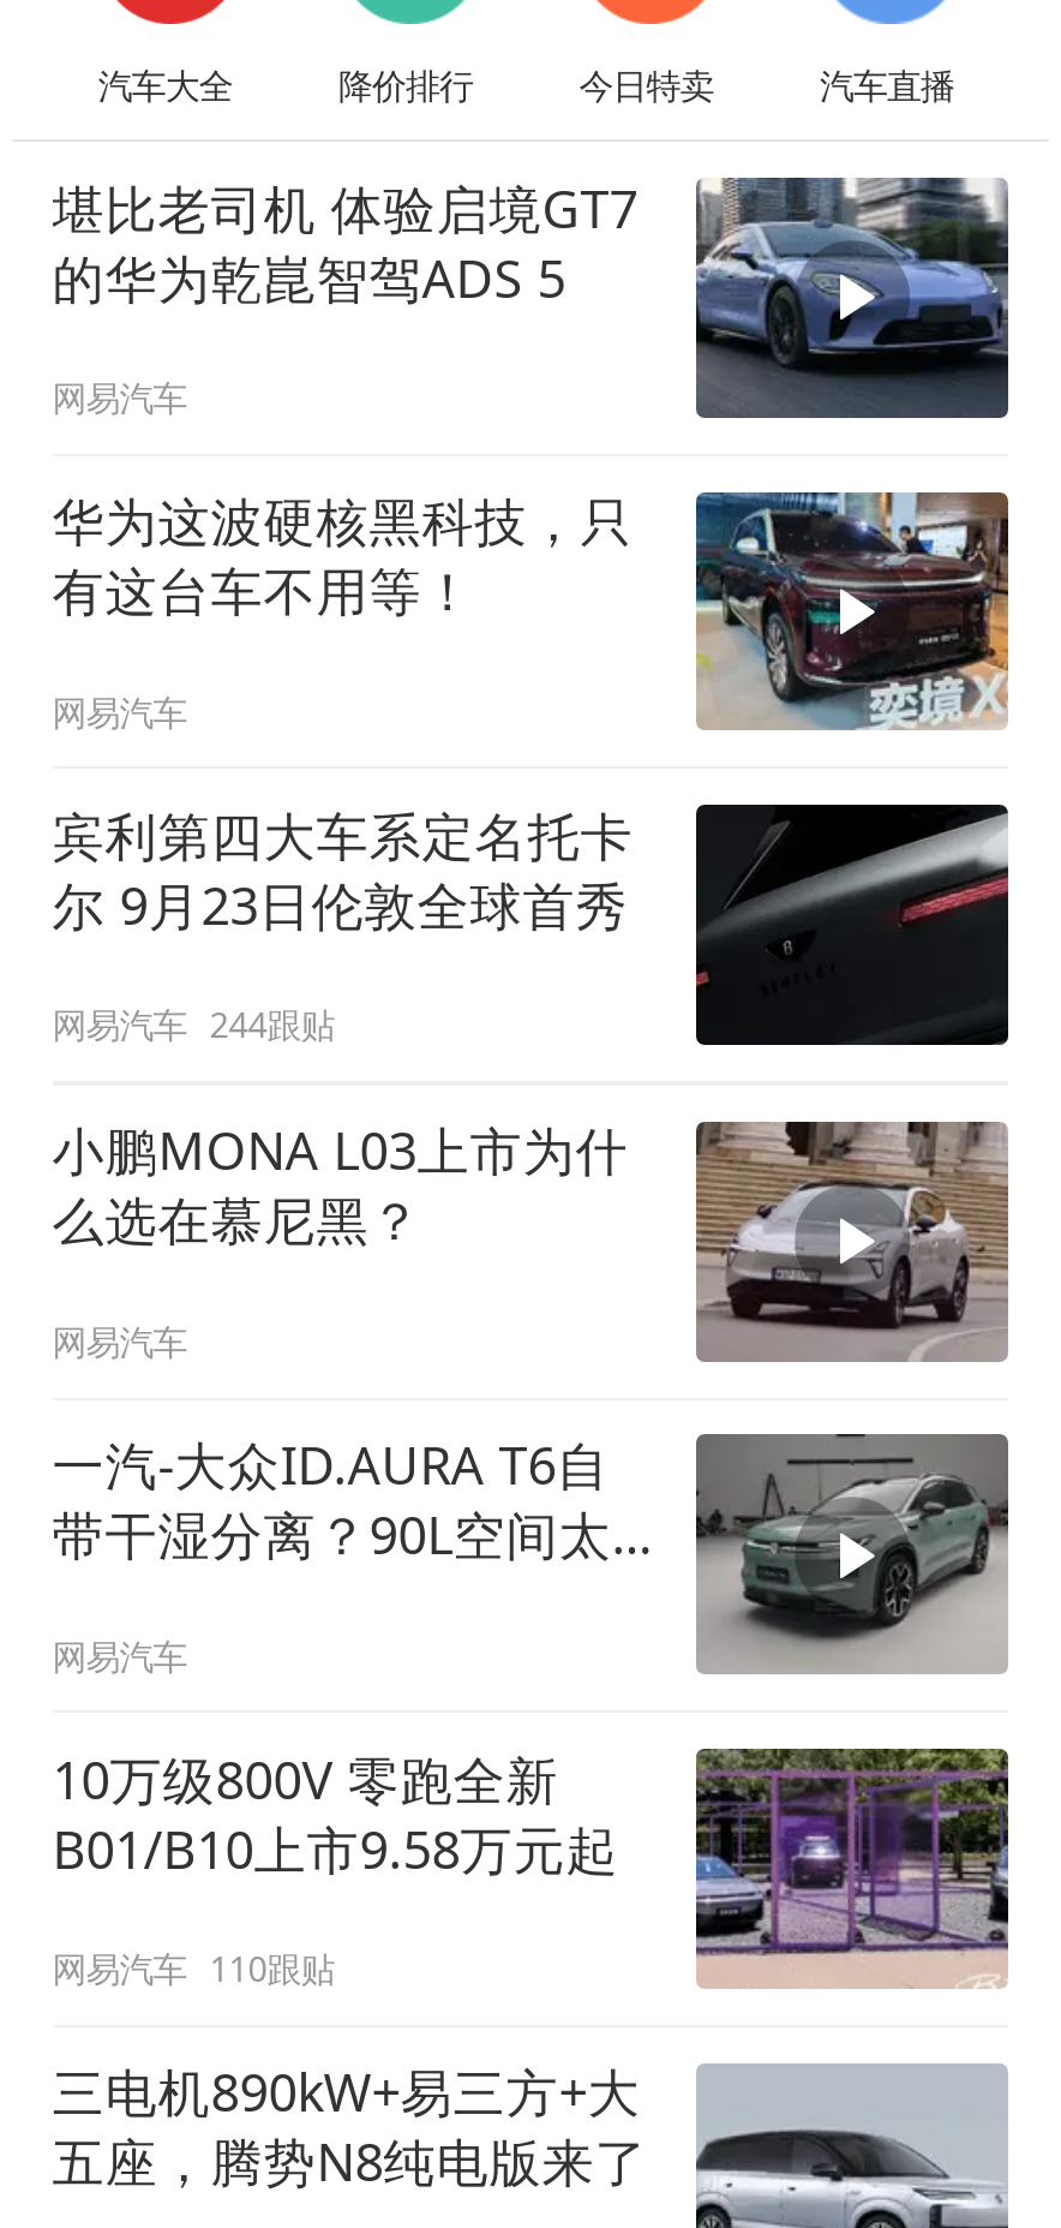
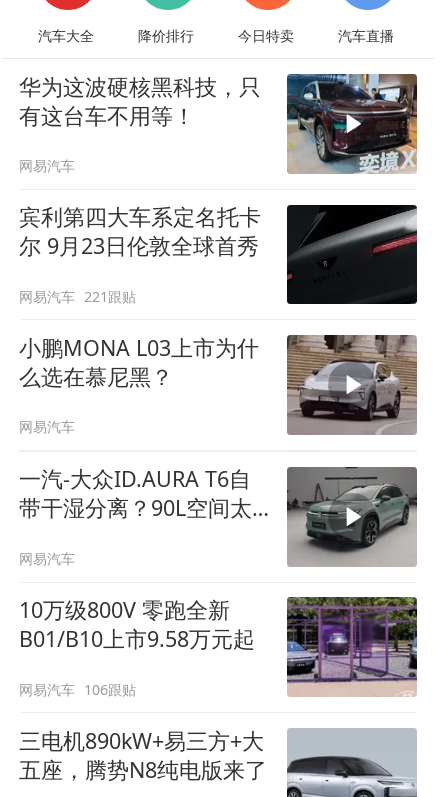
[52,172,1011,421] [image] | 堪比老司机 体验启境GT7 | 的华为乾崑智驾ADS 5 | 网易汽车 -> none
[52,1002,334,1048] 网易汽车 244跟贴 -> [19,287,136,306] 网易汽车 221跟贴
[52,1946,334,1992] 网易汽车 110跟贴 -> [19,680,136,699] 网易汽车 106跟贴

